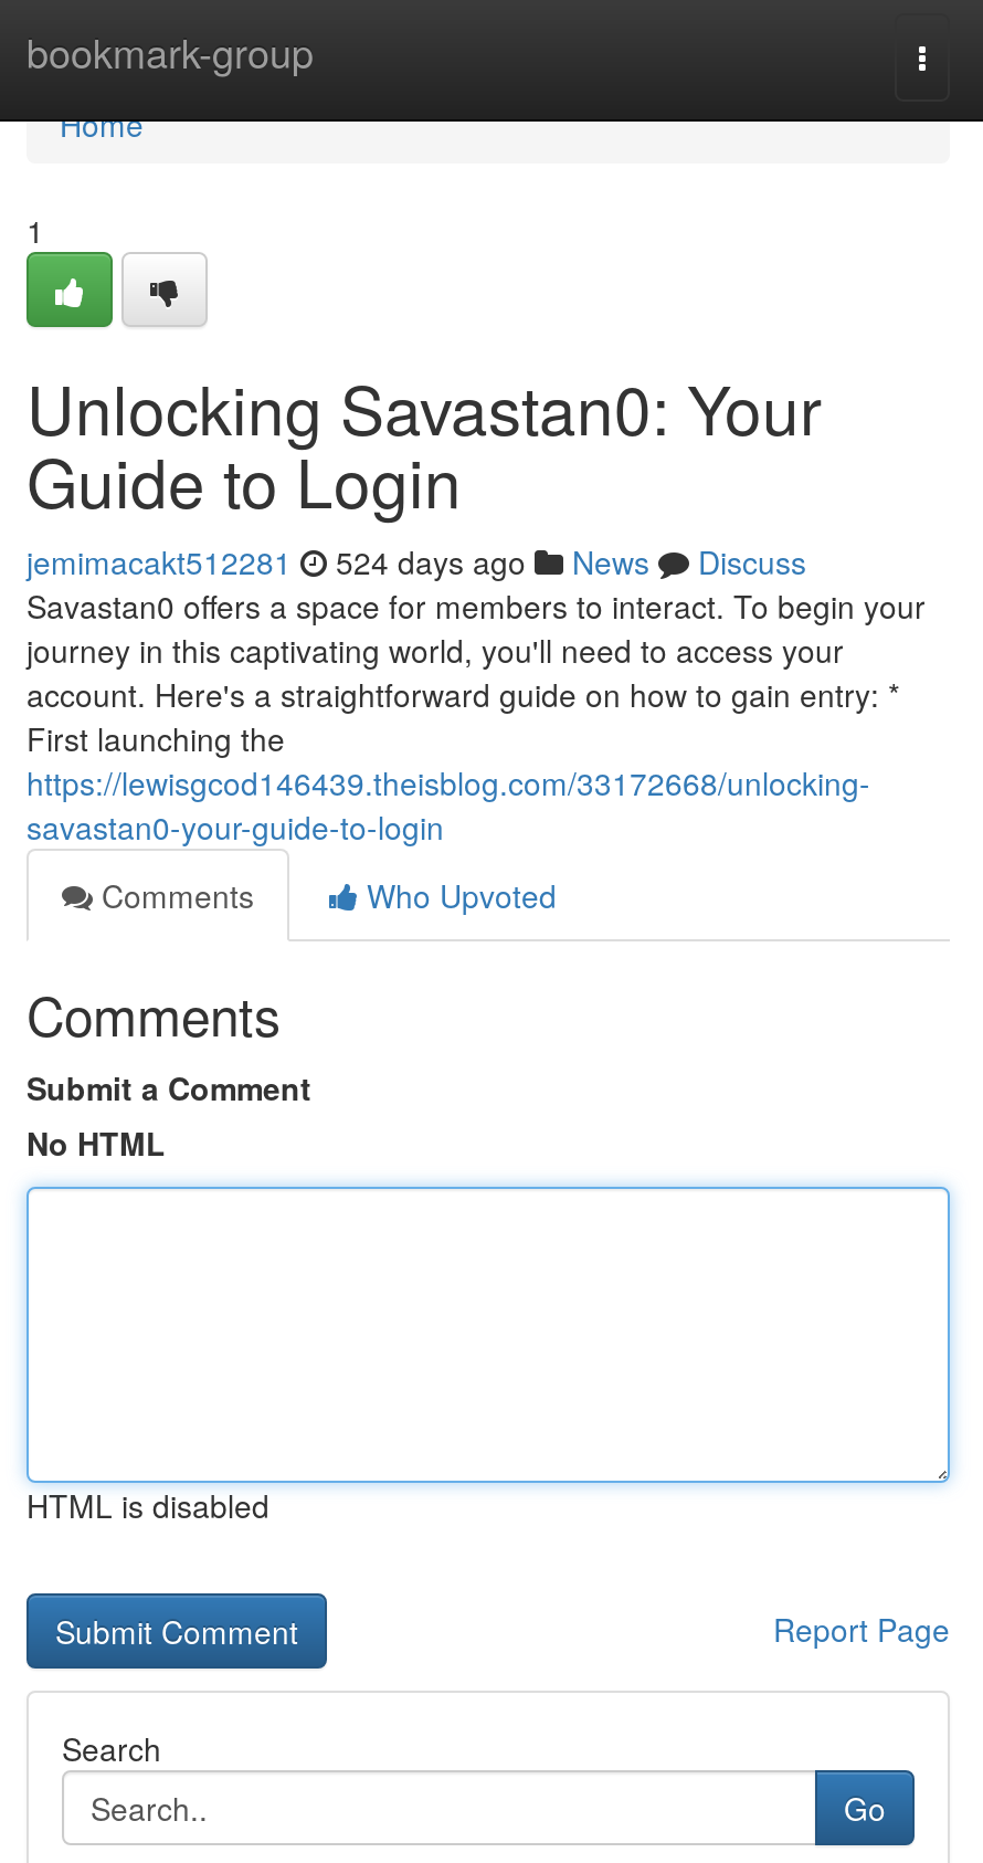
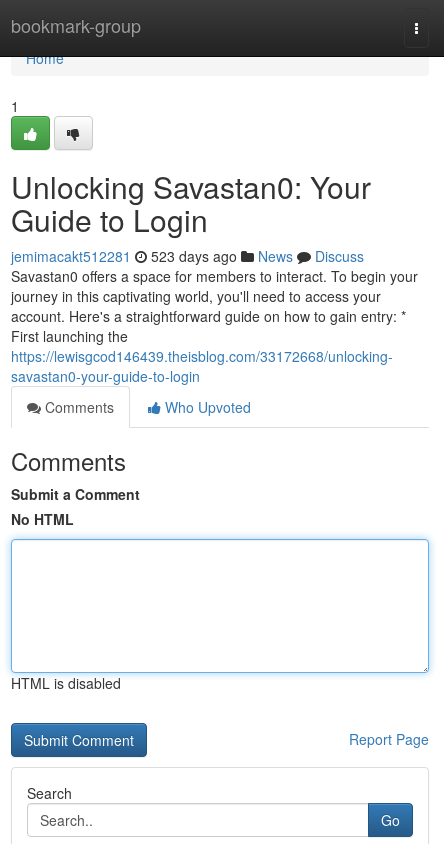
[27,539,806,583] jemimacakt512281 524 days ago News Discuss -> [11,246,364,266] jemimacakt512281 523 days ago News Discuss

